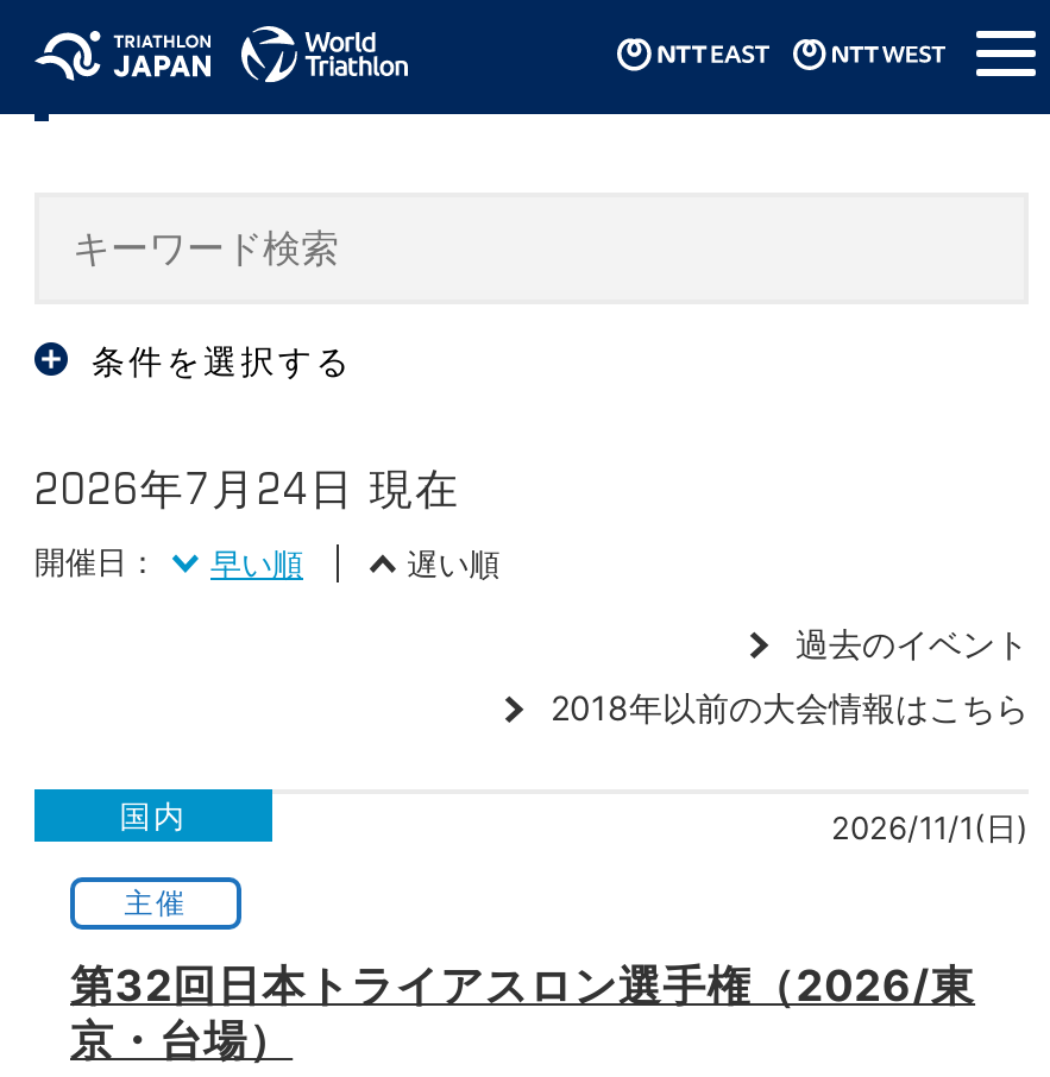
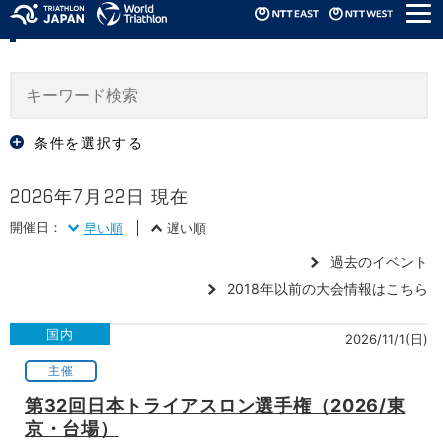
[34,473,460,511] 2026年7月24日 現在 -> [10,190,189,206] 2026年7月22日 現在

